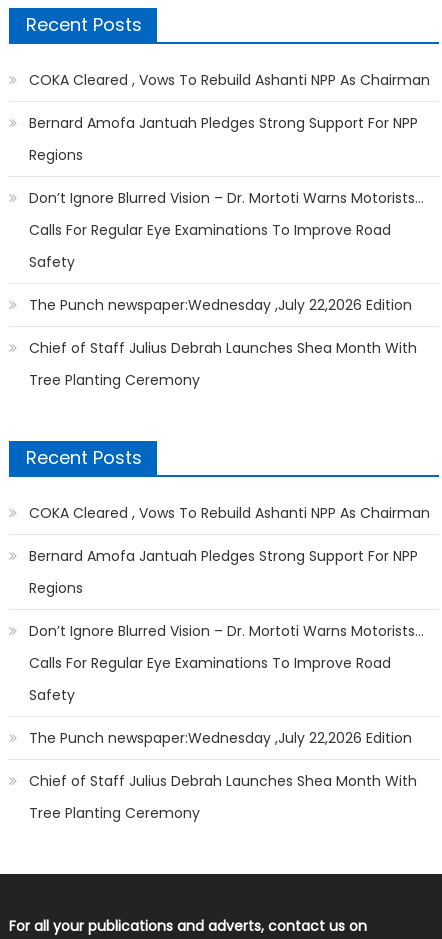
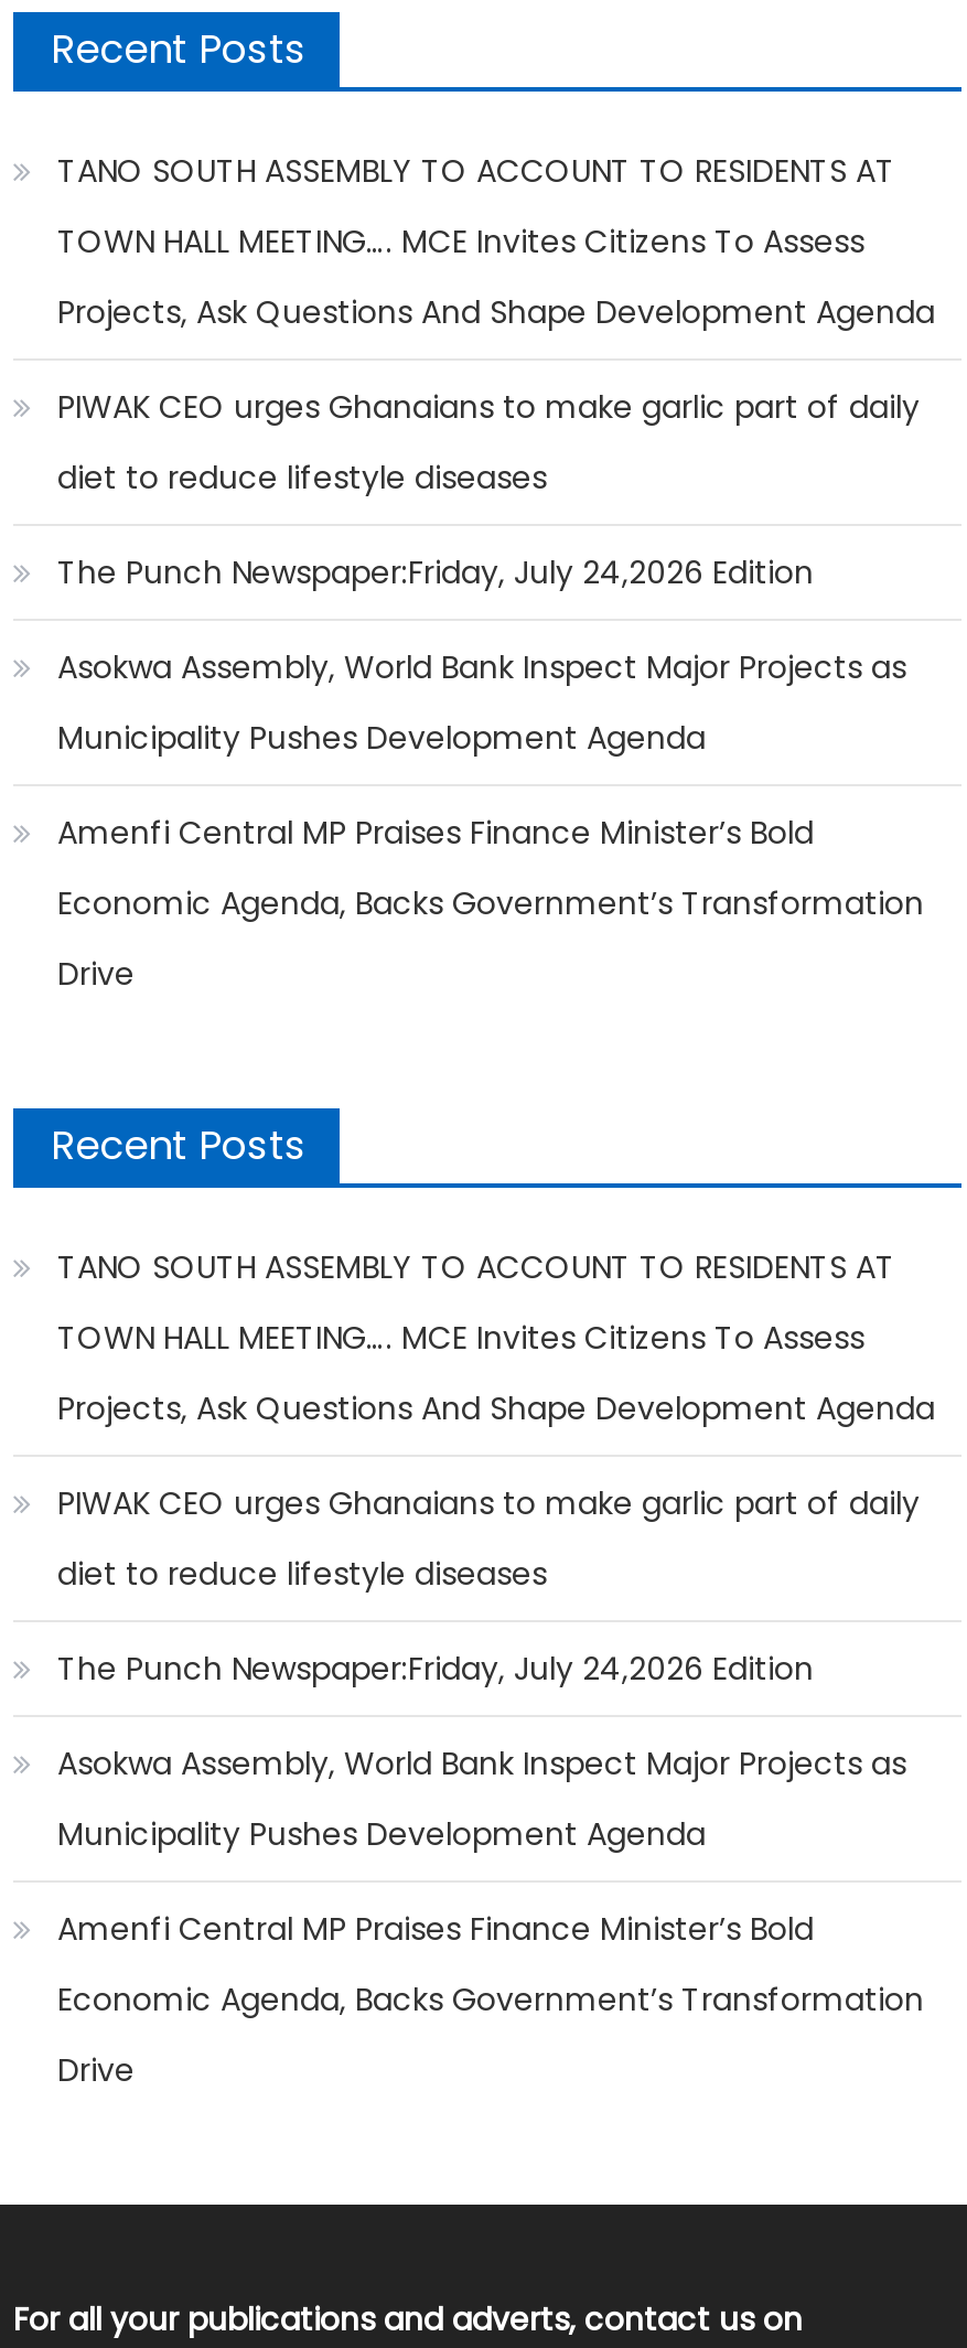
[29,70,430,390] COKA Cleared , Vows To Rebuild Ashanti NPP As Chairman | Bernard Amofa Jantuah Pledges Strong Support For NPP | Regions | Don’t Ignore Blurred Vision – Dr. Mortoti Warns Motorists… | Calls For Regular Eye Examinations To Improve Road | Safety | The Punch newspaper:Wednesday ,July 22,2026 Edition | Chief of Staff Julius Debrah Launches Shea Month With | Tree Planting Ceremony -> [57,149,935,996] TANO SOUTH ASSEMBLY TO ACCOUNT TO RESIDENTS AT | TOWN HALL MEETING…. MCE Invites Citizens To Assess | Projects, Ask Questions And Shape Development Agenda | PIWAK CEO urges Ghanaians to make garlic part of daily | diet to reduce lifestyle diseases | The Punch Newspaper:Friday, July 24,2026 Edition | Asokwa Assembly, World Bank Inspect Major Projects as | Municipality Pushes Development Agenda | Amenfi Central MP Praises Finance Minister’s Bold | Economic Agenda, Backs Government’s Transformation | Drive
[29,503,430,823] COKA Cleared , Vows To Rebuild Ashanti NPP As Chairman | Bernard Amofa Jantuah Pledges Strong Support For NPP | Regions | Don’t Ignore Blurred Vision – Dr. Mortoti Warns Motorists… | Calls For Regular Eye Examinations To Improve Road | Safety | The Punch newspaper:Wednesday ,July 22,2026 Edition | Chief of Staff Julius Debrah Launches Shea Month With | Tree Planting Ceremony -> [57,1245,935,2092] TANO SOUTH ASSEMBLY TO ACCOUNT TO RESIDENTS AT | TOWN HALL MEETING…. MCE Invites Citizens To Assess | Projects, Ask Questions And Shape Development Agenda | PIWAK CEO urges Ghanaians to make garlic part of daily | diet to reduce lifestyle diseases | The Punch Newspaper:Friday, July 24,2026 Edition | Asokwa Assembly, World Bank Inspect Major Projects as | Municipality Pushes Development Agenda | Amenfi Central MP Praises Finance Minister’s Bold | Economic Agenda, Backs Government’s Transformation | Drive

